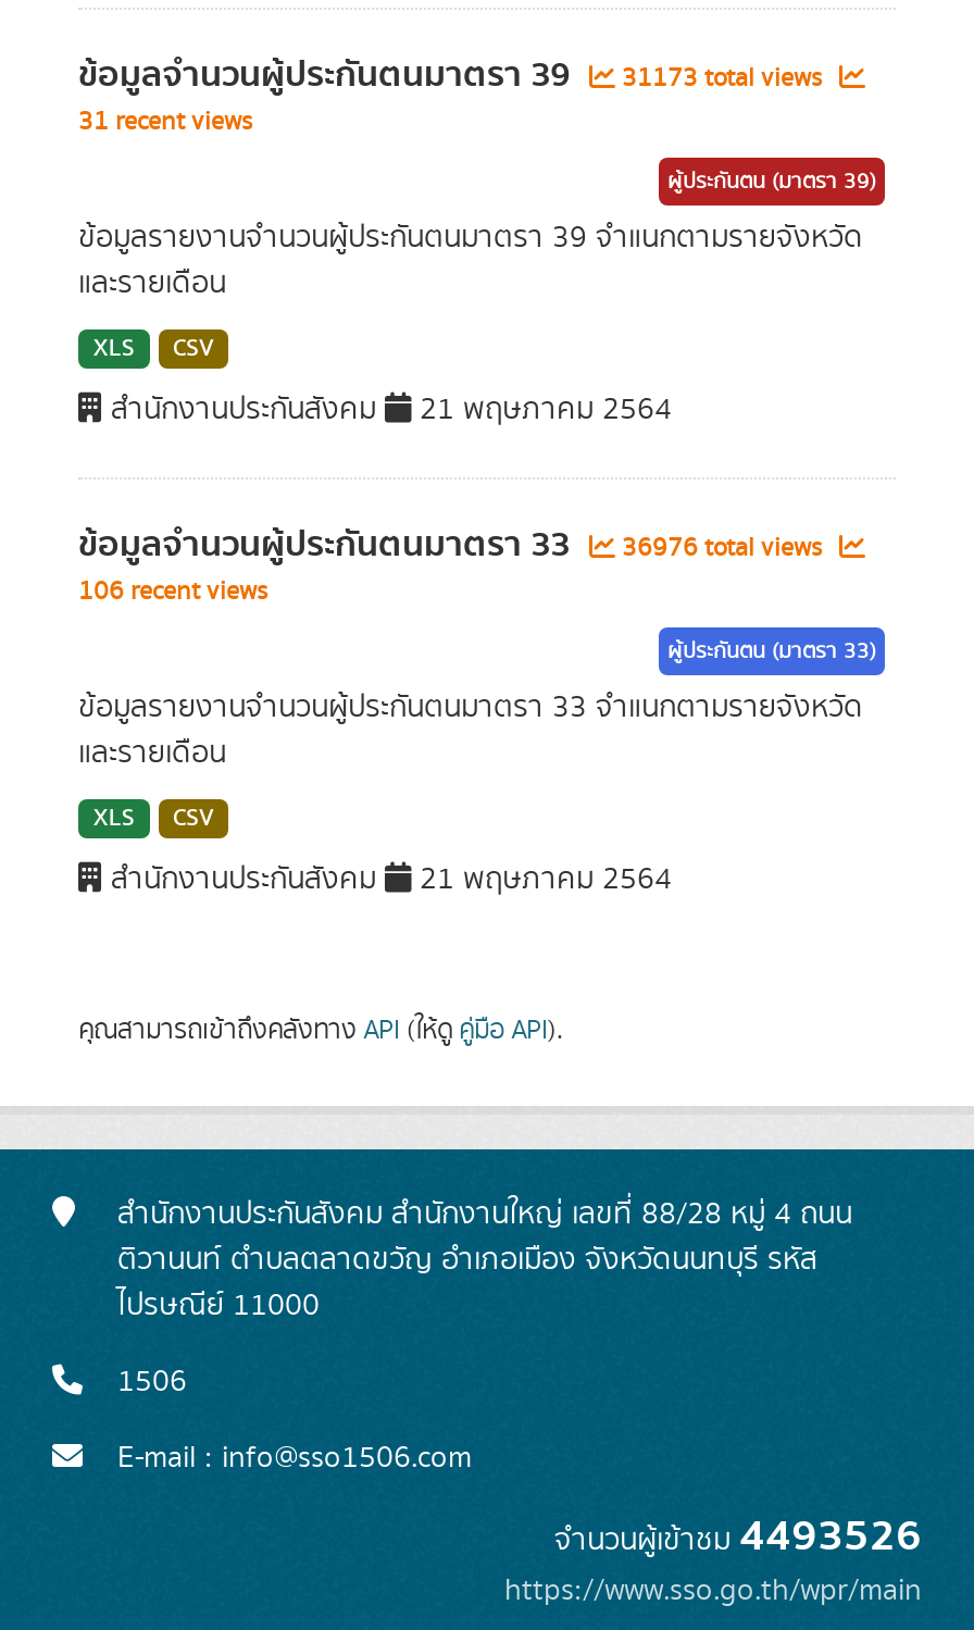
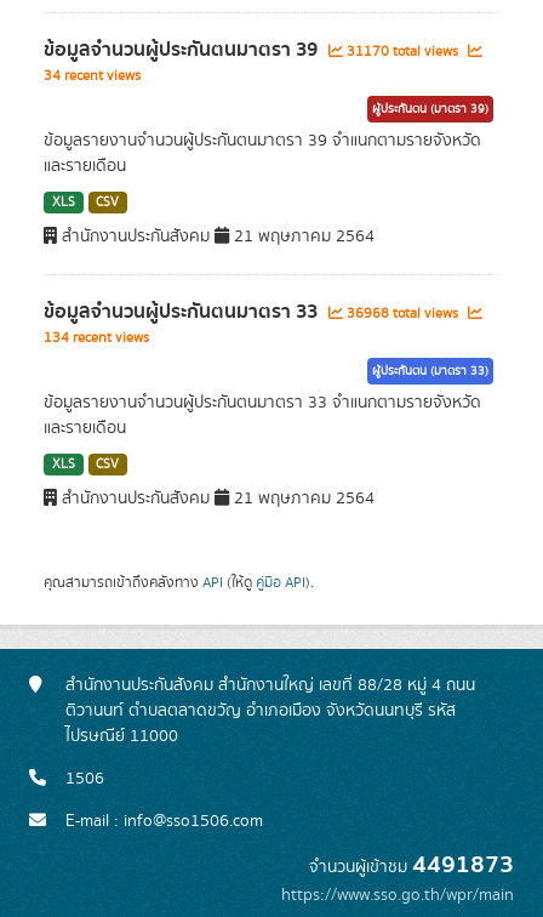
[78,47,828,103] ข้อมูลจำนวนผู้ประกันตนมาตรา 39 31173 total views -> [44,34,462,65] ข้อมูลจำนวนผู้ประกันตนมาตรา 39 31170 total views
[78,103,252,140] 31 recent views -> [44,65,141,86] 34 recent views
[78,517,828,573] ข้อมูลจำนวนผู้ประกันตนมาตรา 33 36976 total views -> [44,296,462,327] ข้อมูลจำนวนผู้ประกันตนมาตรา 33 36968 total views
[78,573,267,610] 106 recent views -> [44,327,149,348] 134 recent views
[554,1502,922,1571] จำนวนผู้เข้าชม4493526 -> [309,845,514,884] จำนวนผู้เข้าชม4491873

